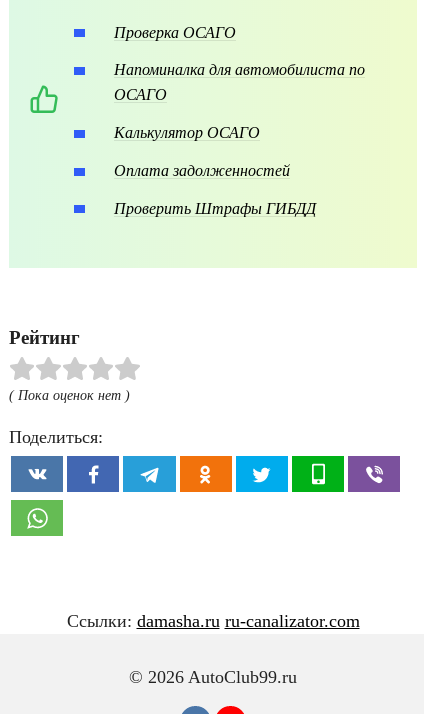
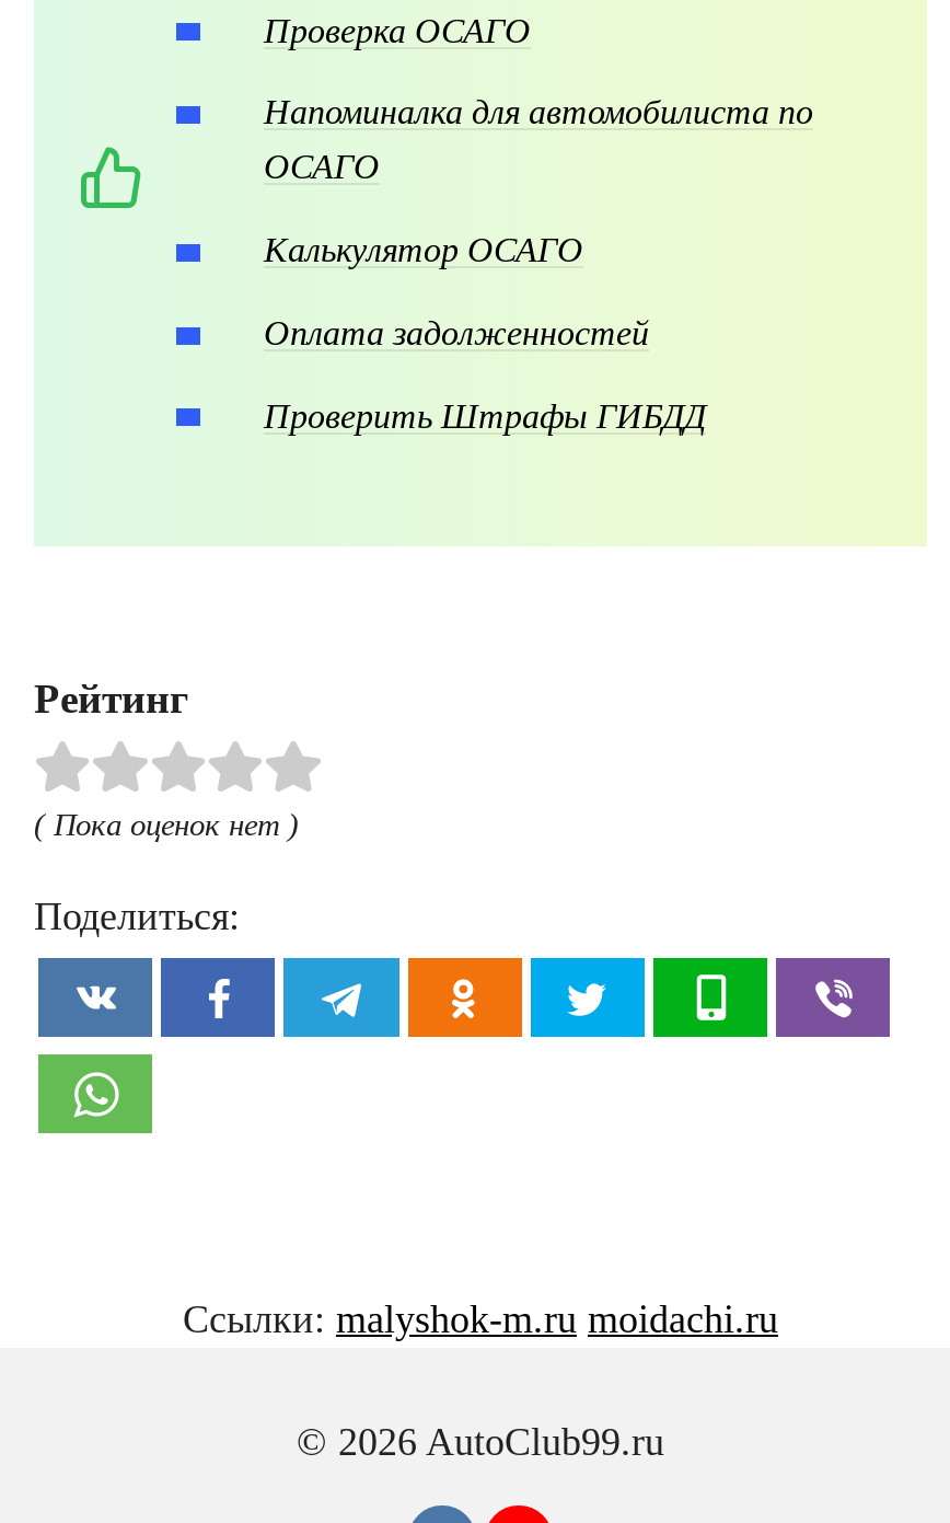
[66,611,359,631] Ссылки: damasha.ru ru-canalizator.com -> [183,1297,778,1341] Ссылки: malyshok-m.ru moidachi.ru

